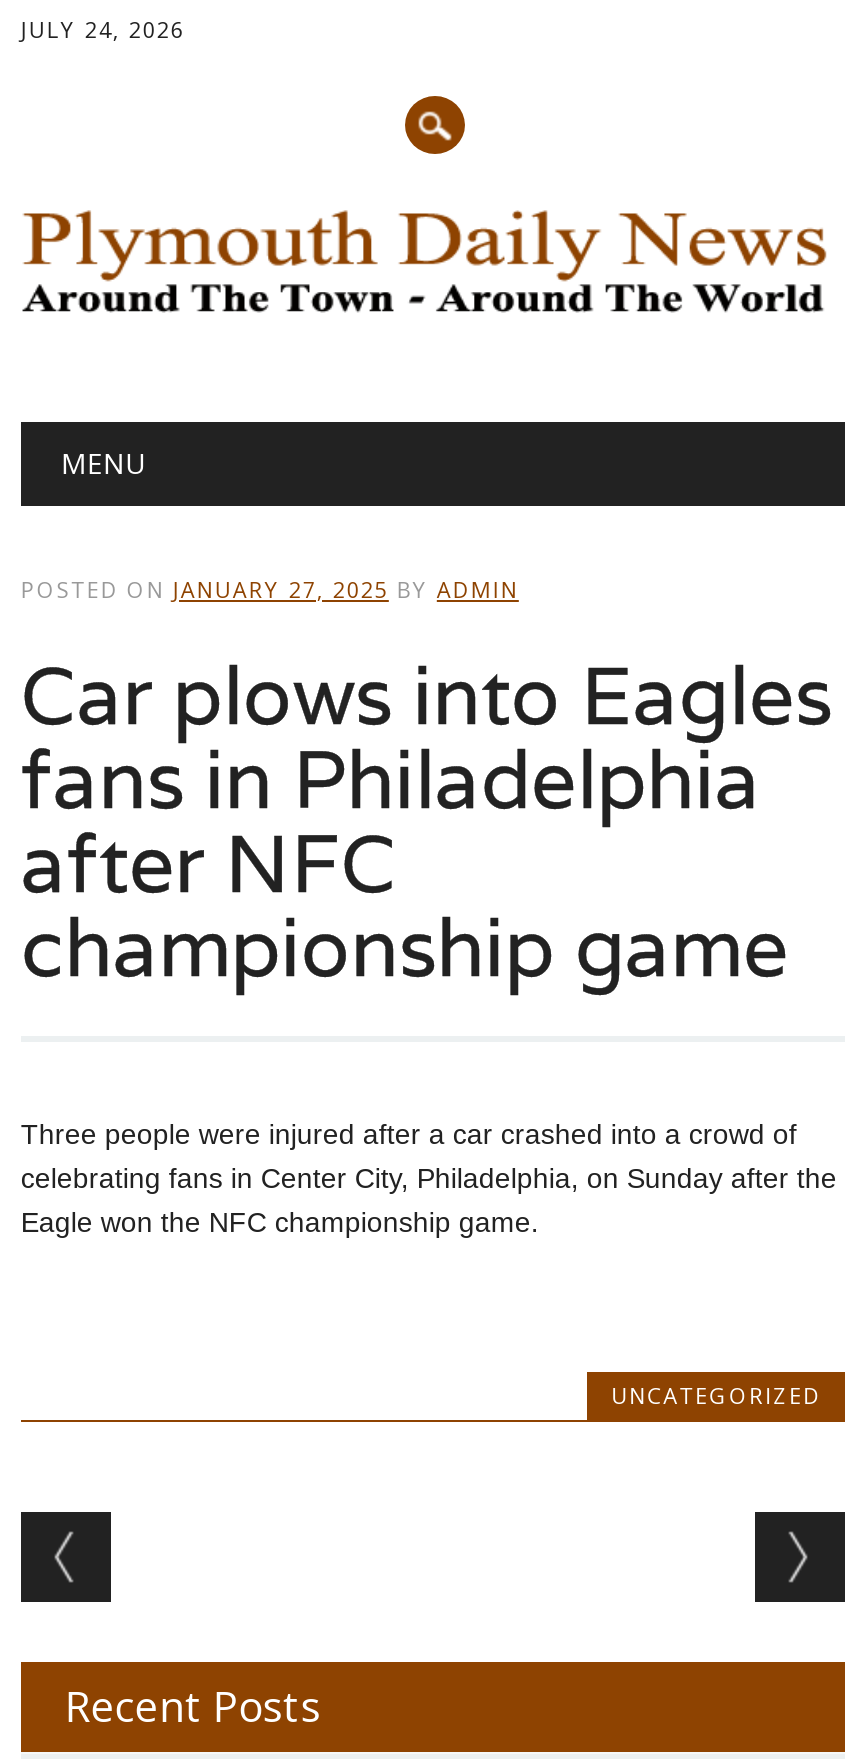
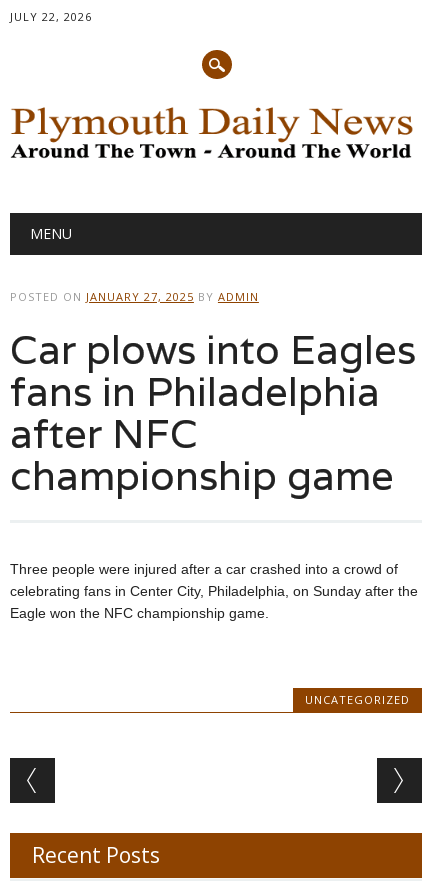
[21,14,185,44] JULY 24, 2026 -> [10,9,92,24] JULY 22, 2026

